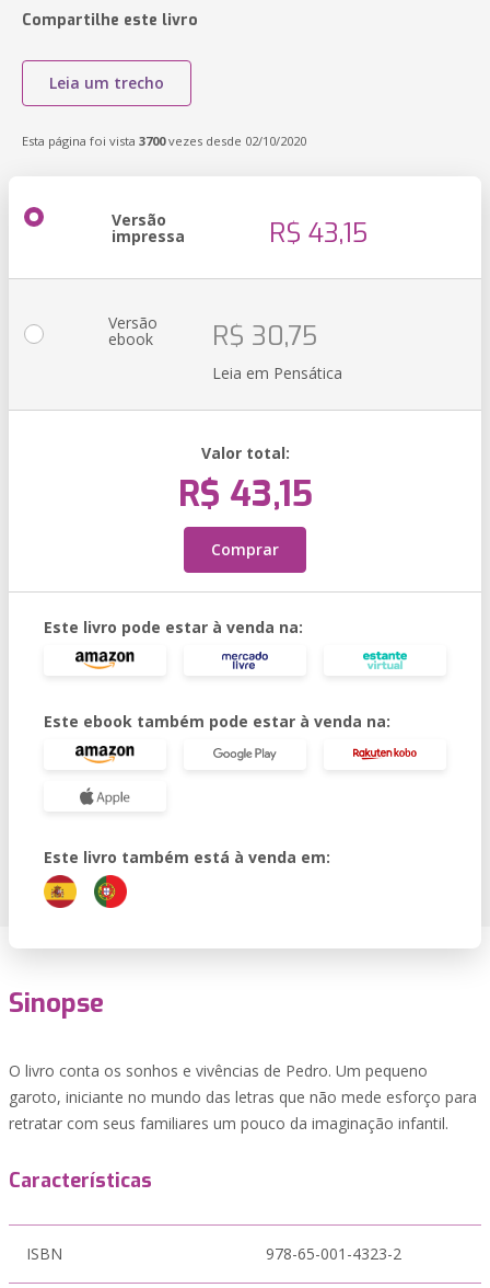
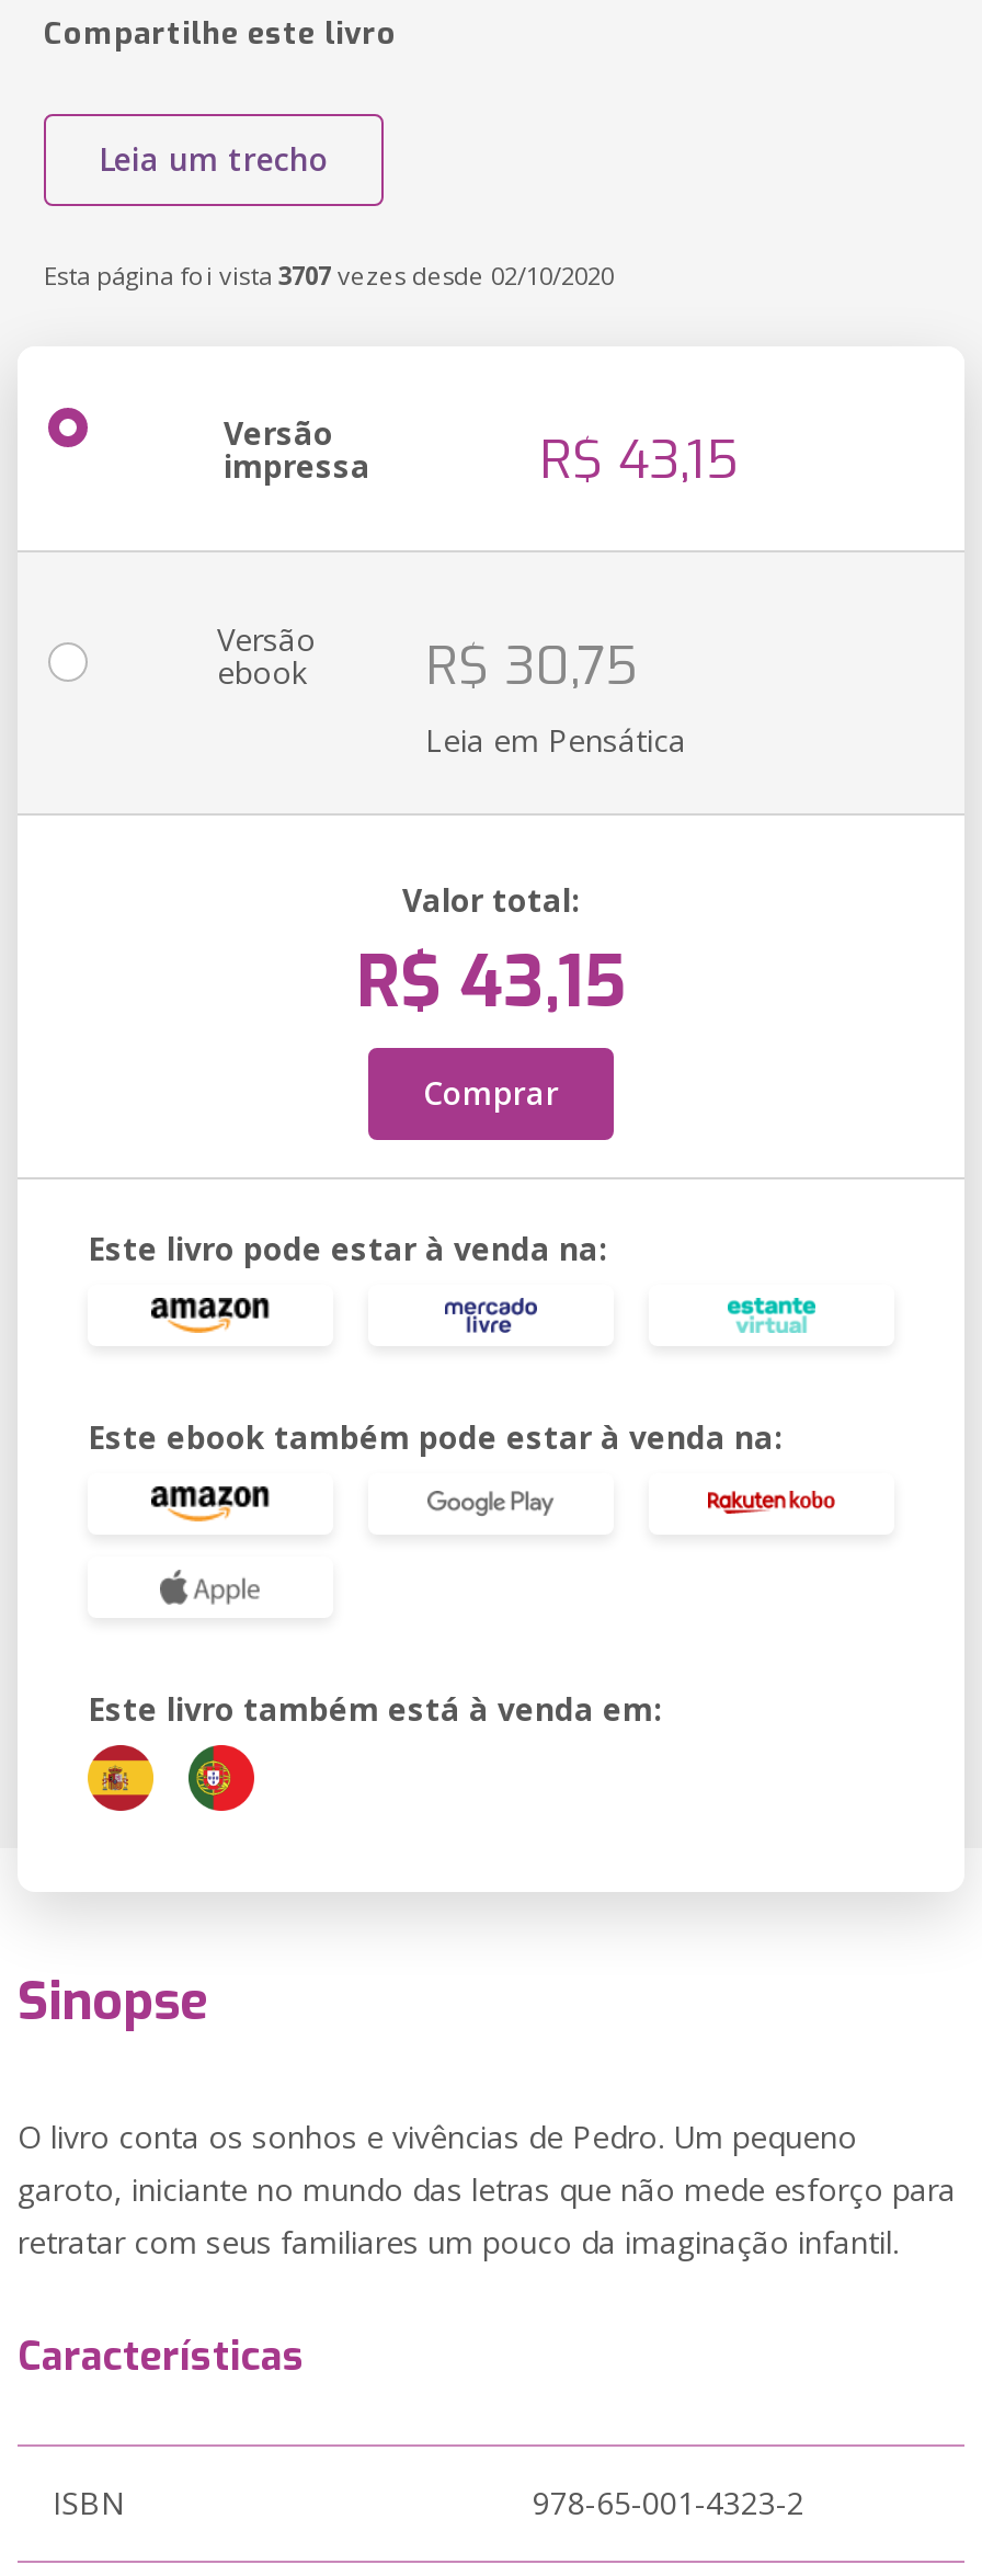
[22,133,306,149] Esta página foi vista 3700 vezes desde 02/10/2020 -> [44,259,614,292] Esta página foi vista 3707 vezes desde 02/10/2020

